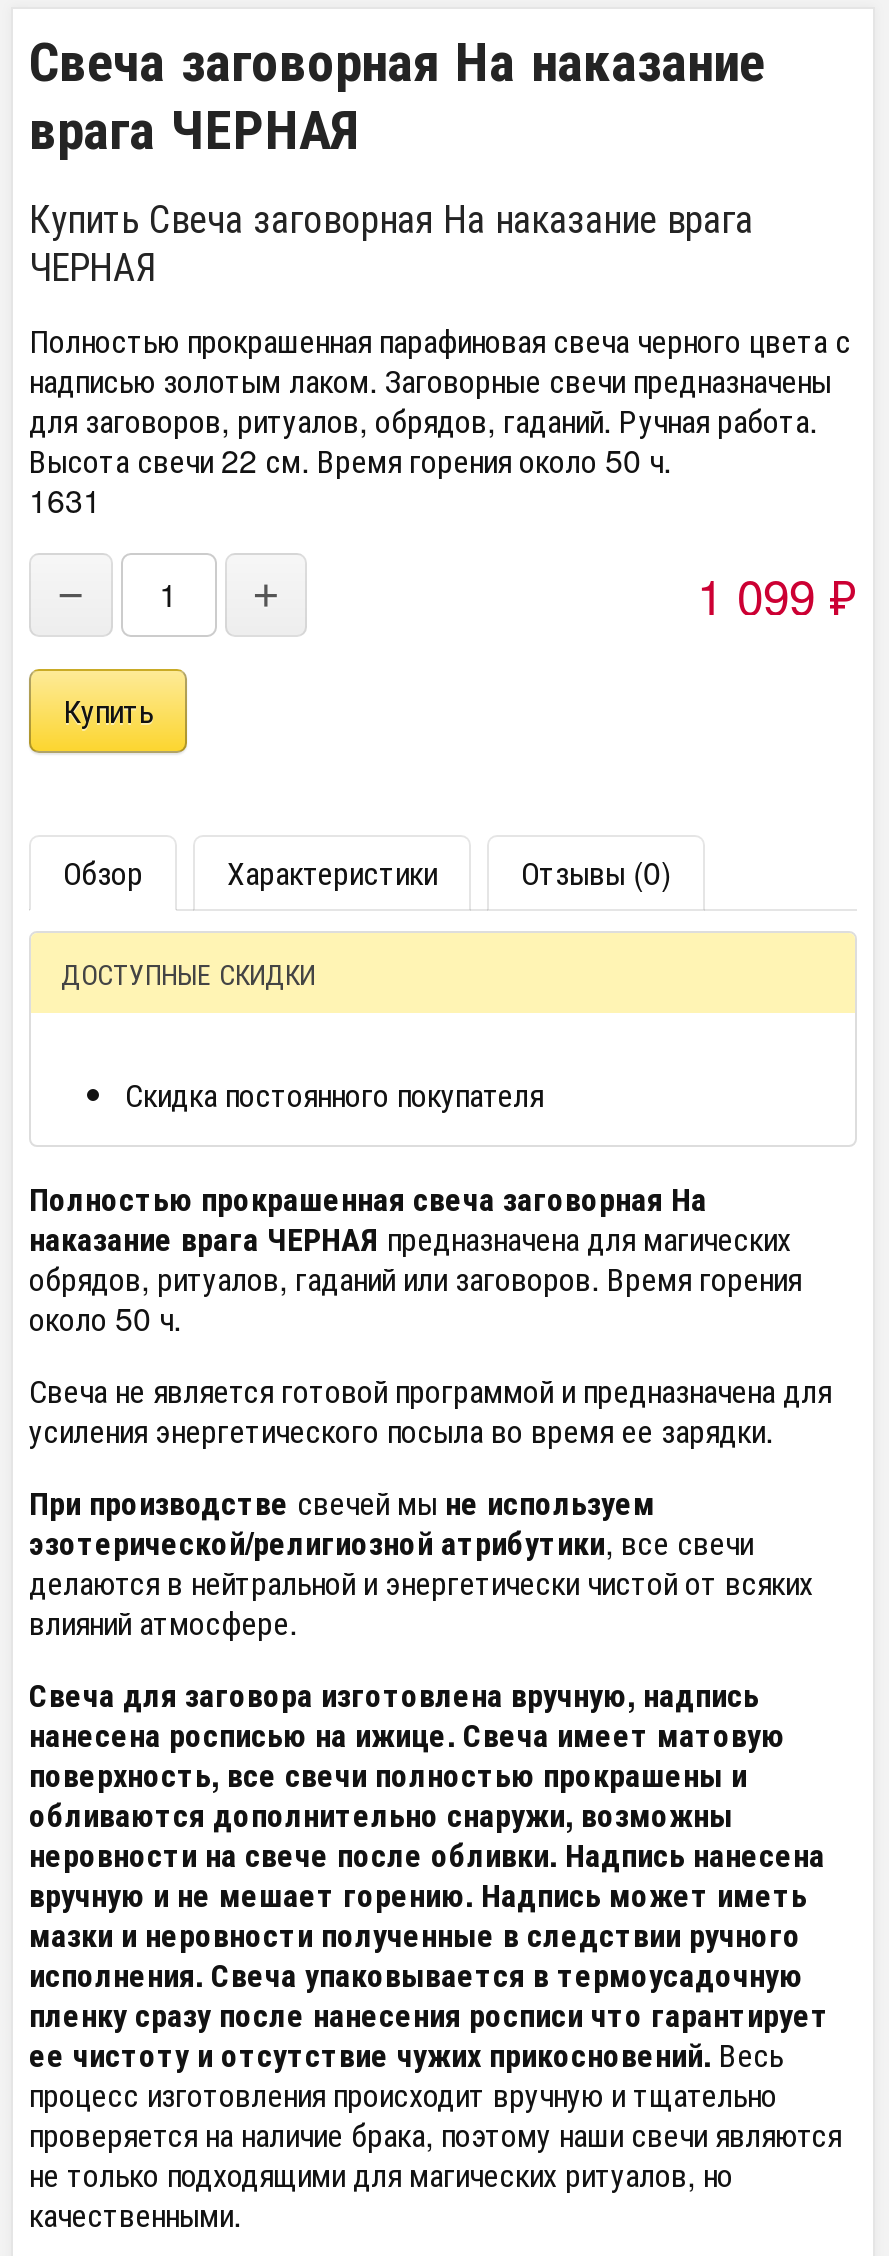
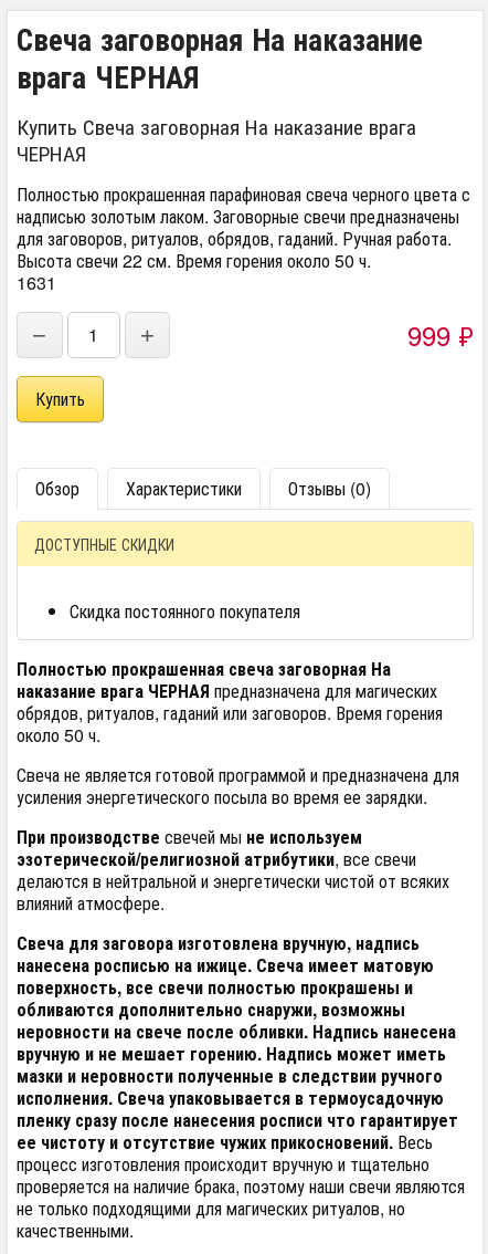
[697,559,857,629] 1 099 ₽ -> [407,315,474,354] 999 ₽

